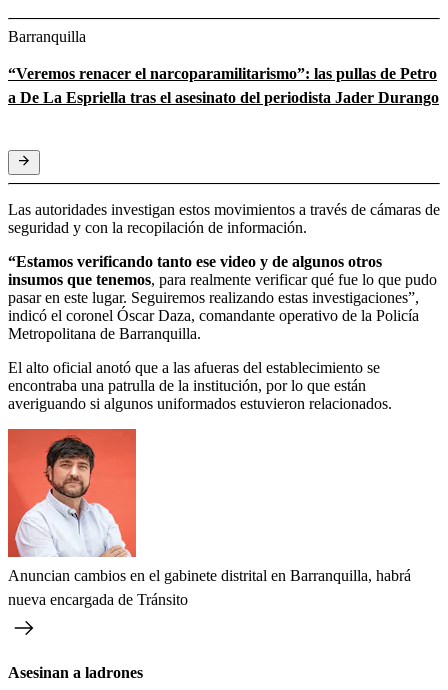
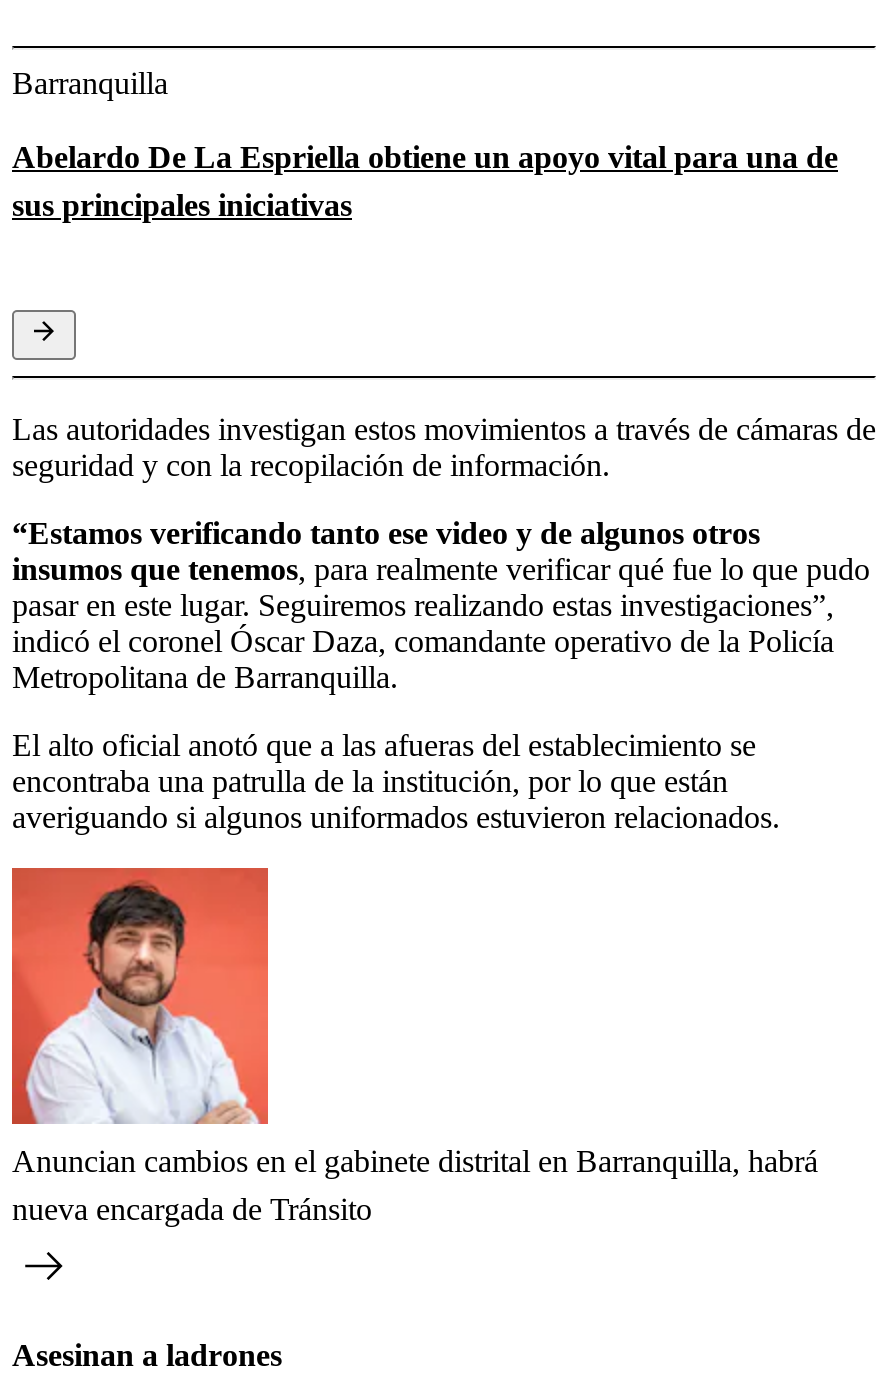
[8,65,439,106] “Veremos renacer el narcoparamilitarismo”: las pullas de Petro | a De La Espriella tras el asesinato del periodista Jader Durango -> [12,139,838,221] Abelardo De La Espriella obtiene un apoyo vital para una de | sus principales iniciativas

